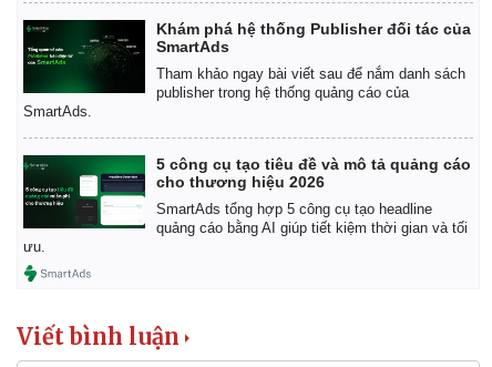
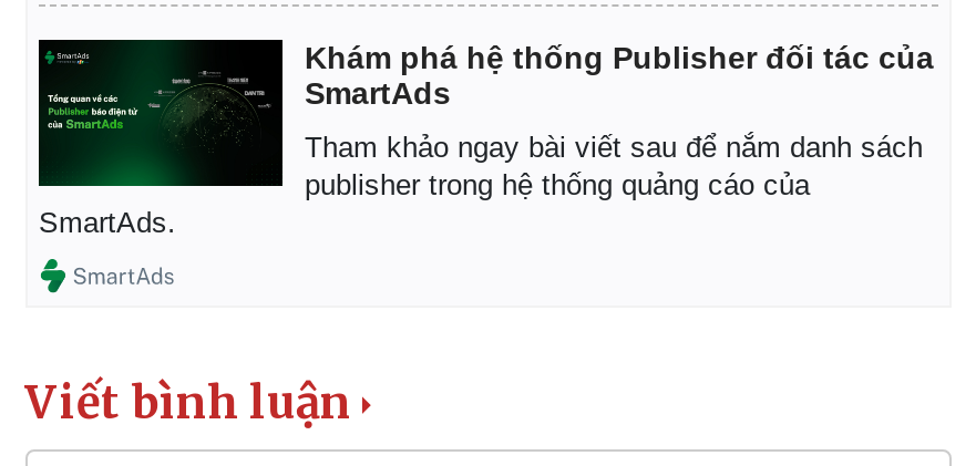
[23,154,471,255] [image] | 5 công cụ tạo tiêu đề và mô tả quảng cáo | cho thương hiệu 2026 | SmartAds tổng hợp 5 công cụ tạo headline | quảng cáo bằng AI giúp tiết kiệm thời gian và tối | ưu. -> none

